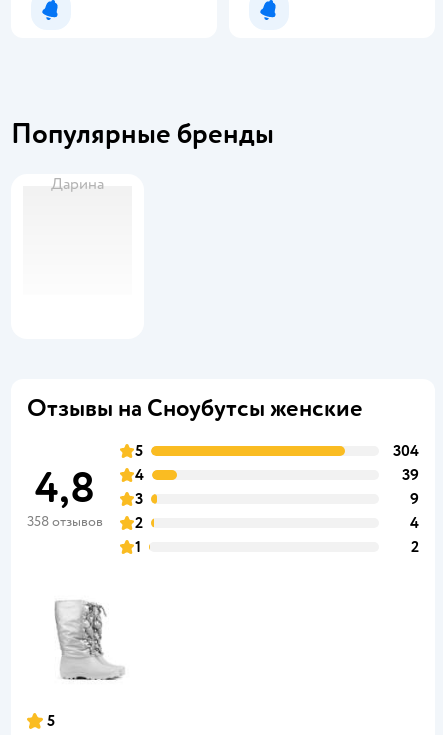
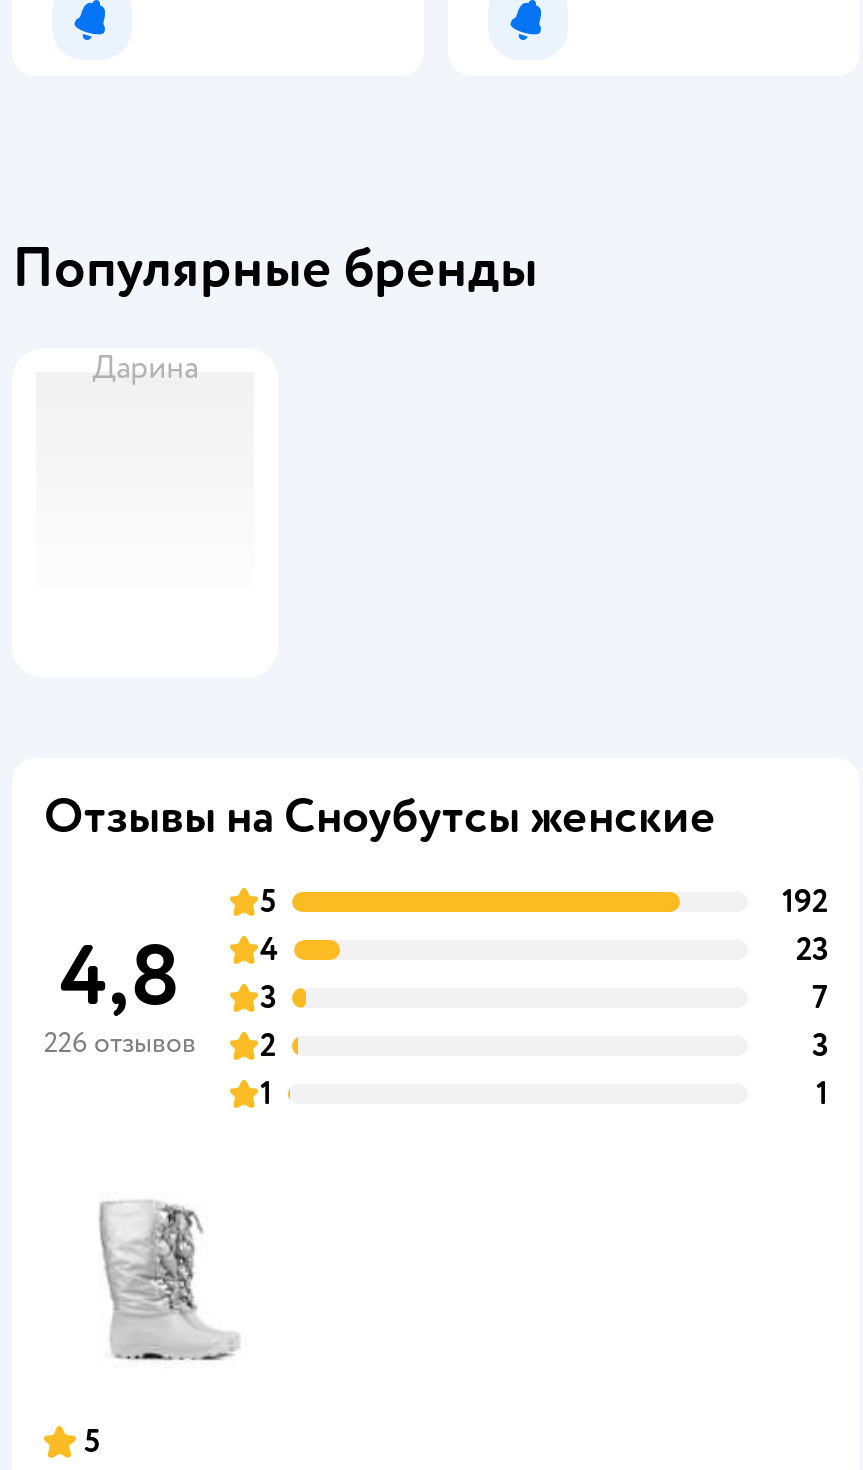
[393,441,419,461] 304 -> [782,882,828,922] 192
[402,465,419,485] 39 -> [796,930,828,970] 23
[410,489,419,509] 9 -> [812,978,828,1018] 7
[27,513,143,533] 358 отзывов 2 -> [44,1026,276,1066] 226 отзывов 2
[410,513,419,533] 4 -> [812,1026,828,1066] 3
[411,537,419,557] 2 -> [816,1074,828,1114] 1

